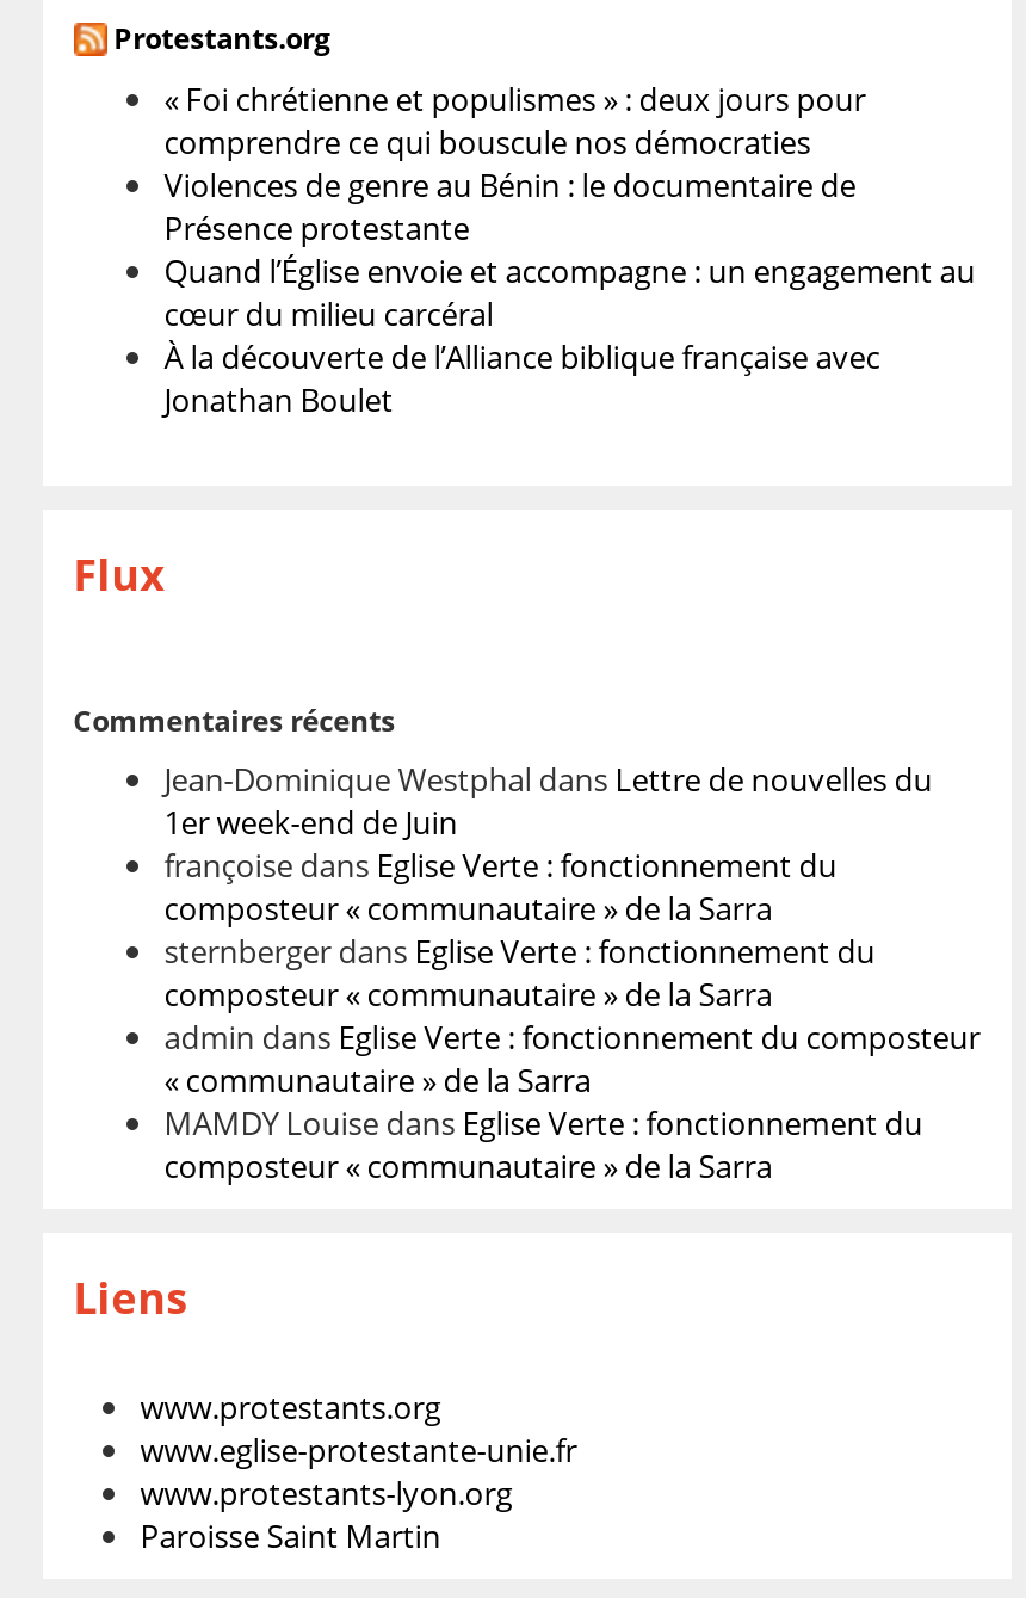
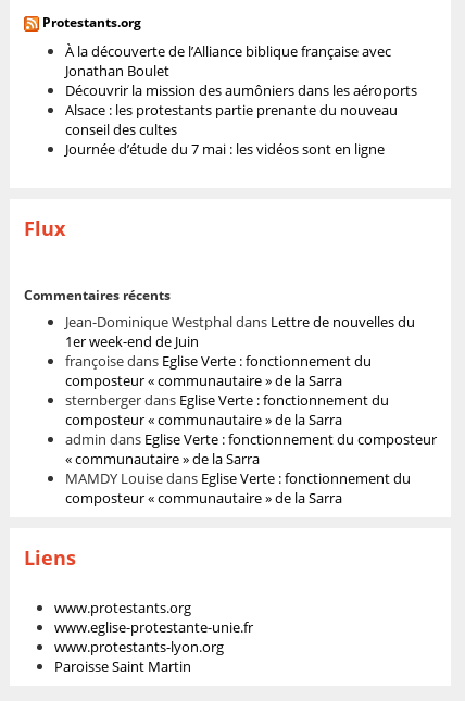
[164,79,975,336] « Foi chrétienne et populismes » : deux jours pour | comprendre ce qui bouscule nos démocraties | Violences de genre au Bénin : le documentaire de | Présence protestante | Quand l’Église envoie et accompagne : un engagement au | cœur du milieu carcéral -> none
moved [164,336,880,422] -> [65,41,391,80]: À la découverte de l’Alliance biblique française avec | Jonathan Boulet
none -> [65,80,417,159] Découvrir la mission des aumôniers dans les aéroports | Alsace : les protestants partie prenante du nouveau | conseil des cultes | Journée d’étude du 7 mai : les vidéos sont en ligne

